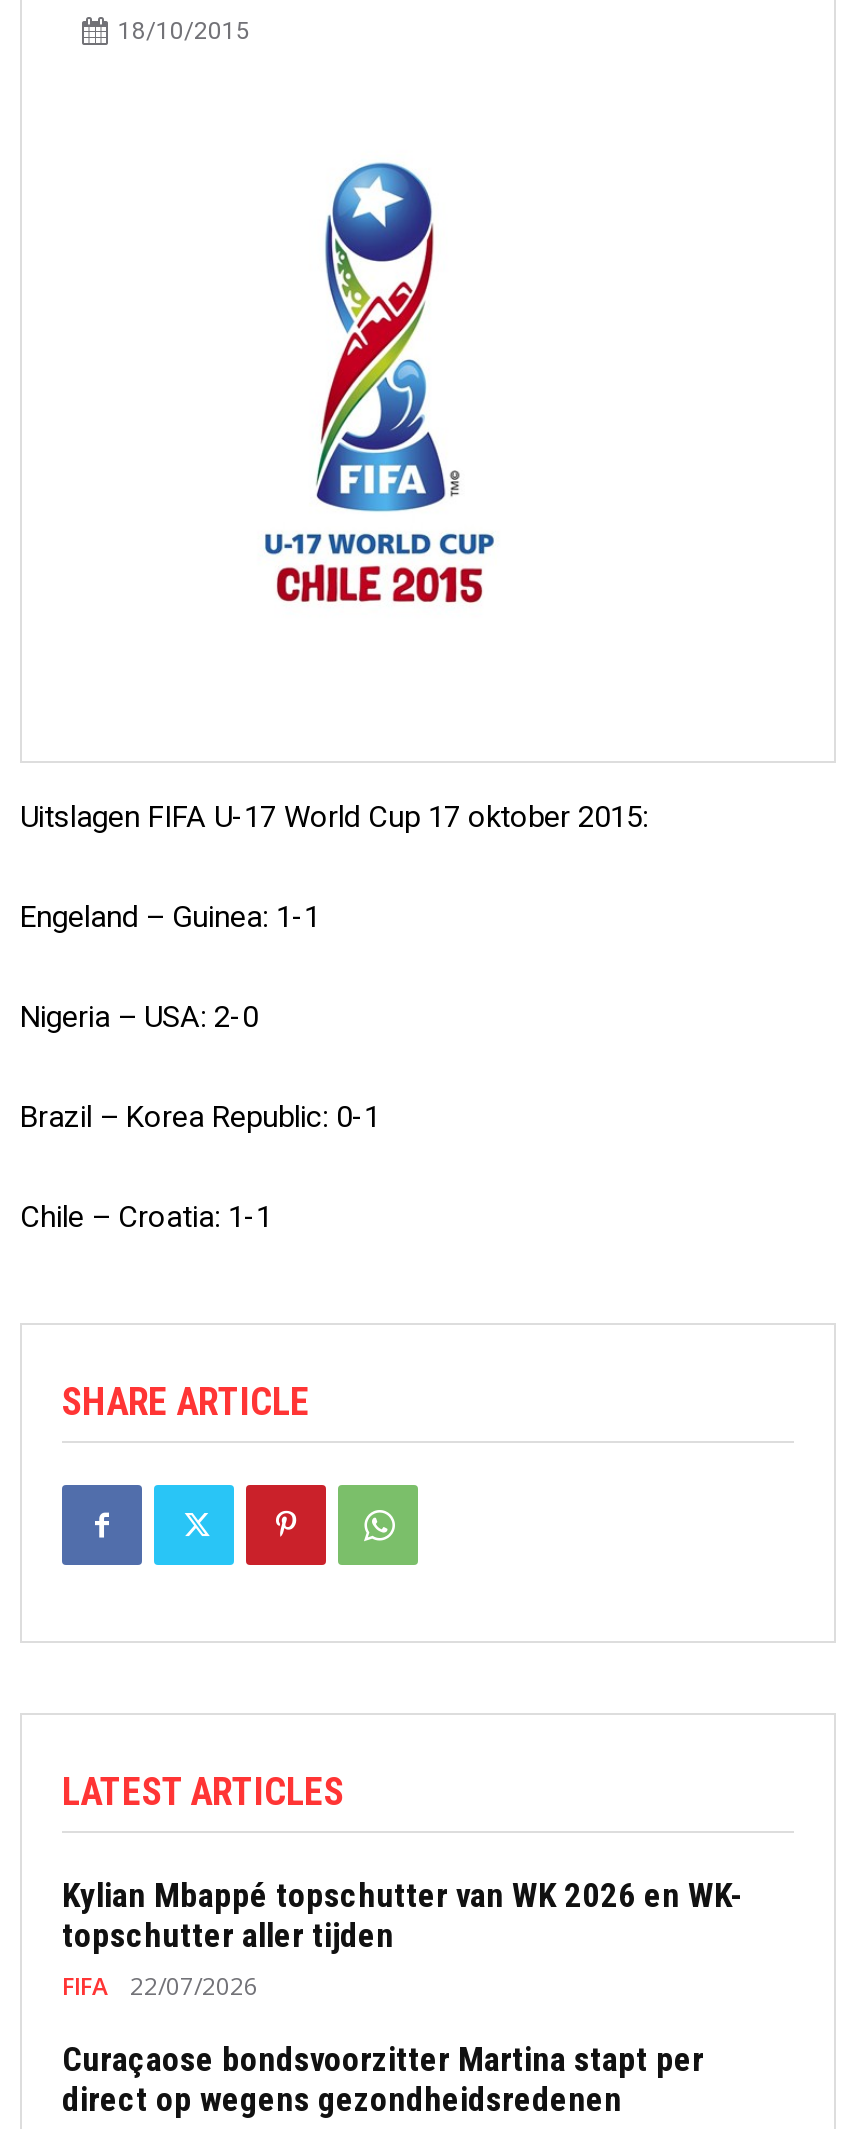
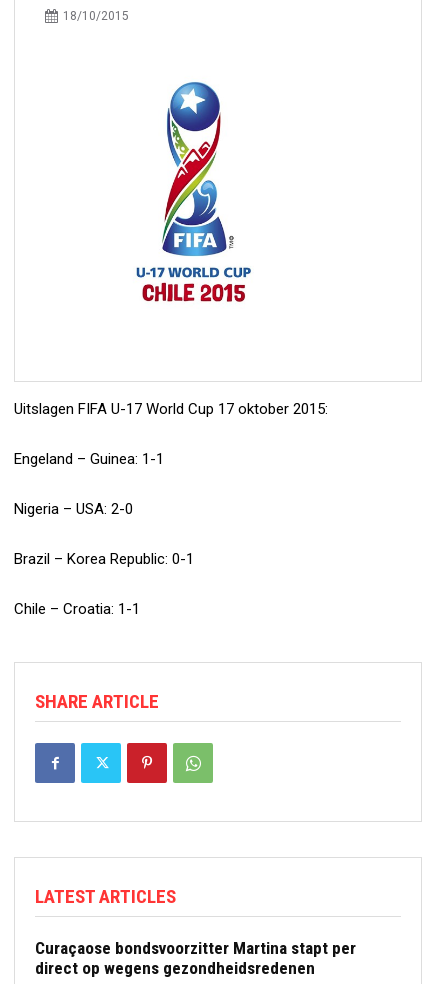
[62,1875,742,2003] Kylian Mbappé topschutter van WK 2026 en WK- | topschutter aller tijden | FIFA | 22/07/2026 -> none

